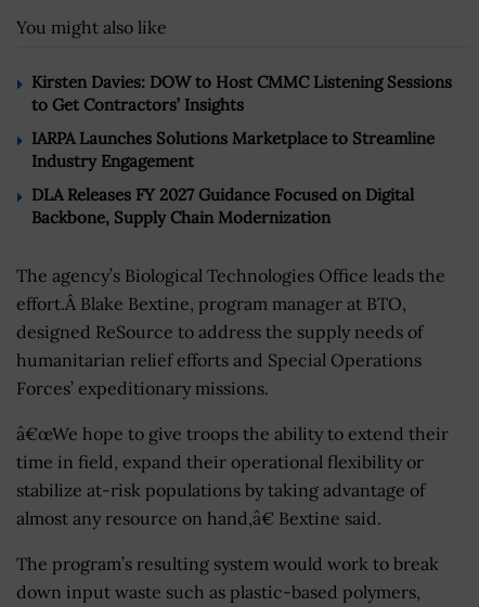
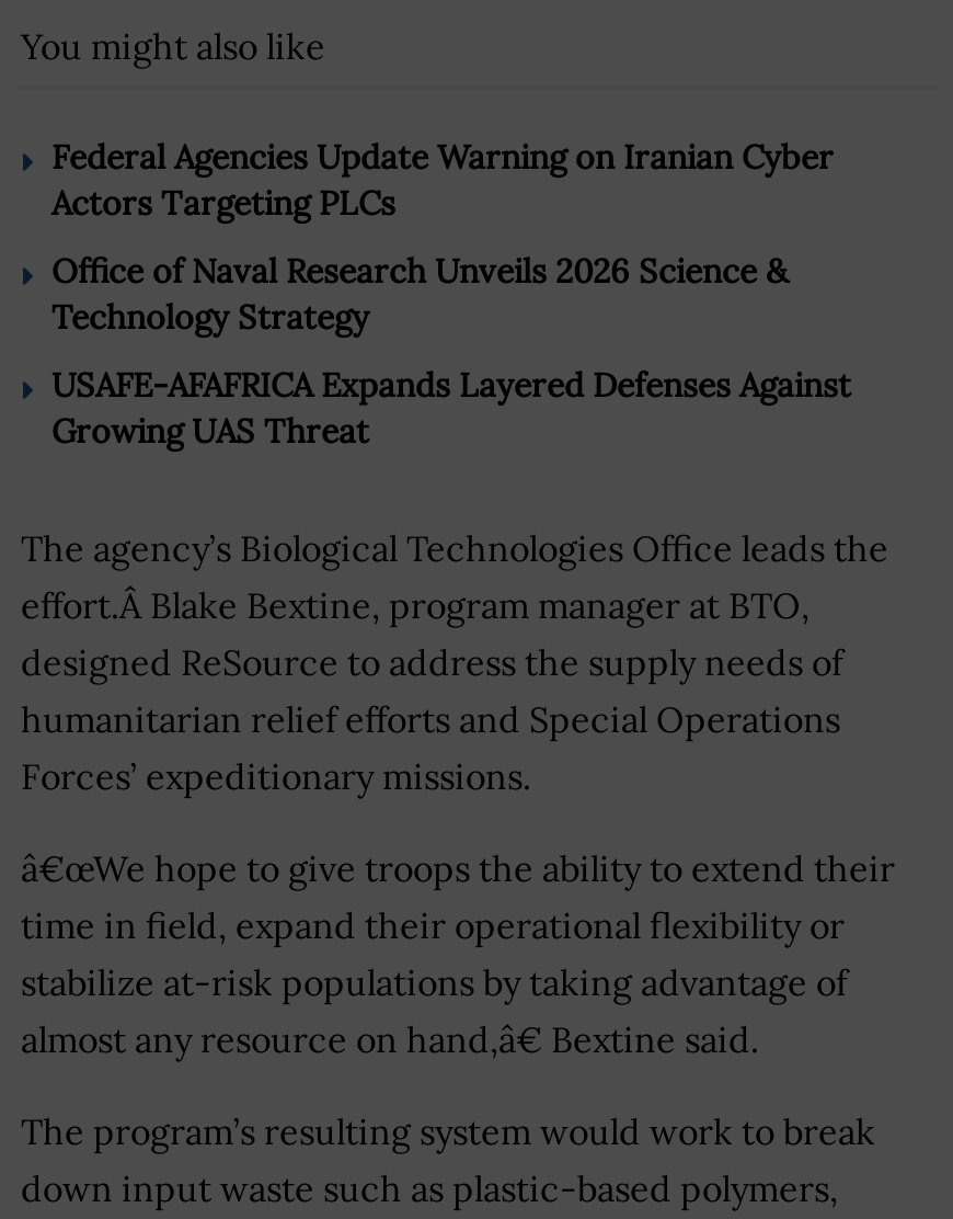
[31,71,452,115] Kirsten Davies: DOW to Host CMMC Listening Sessions | to Get Contractors’ Insights -> [51,135,834,223] Federal Agencies Update Warning on Iranian Cyber | Actors Targeting PLCs
[31,128,435,171] IARPA Launches Solutions Marketplace to Streamline | Industry Engagement -> [51,249,788,337] Office of Naval Research Unveils 2026 Science & | Technology Strategy
[31,184,414,227] DLA Releases FY 2027 Guidance Focused on Digital | Backbone, Supply Chain Modernization -> [51,363,851,451] USAFE-AFAFRICA Expands Layered Defenses Against | Growing UAS Threat

